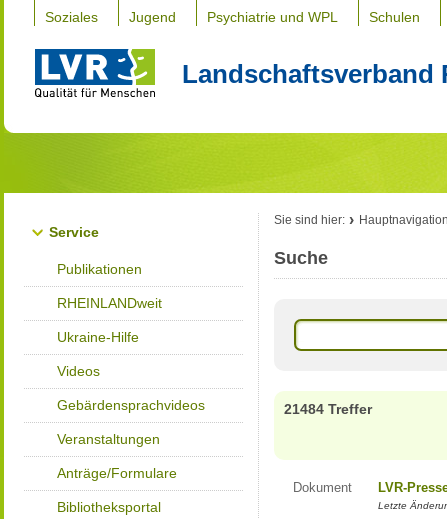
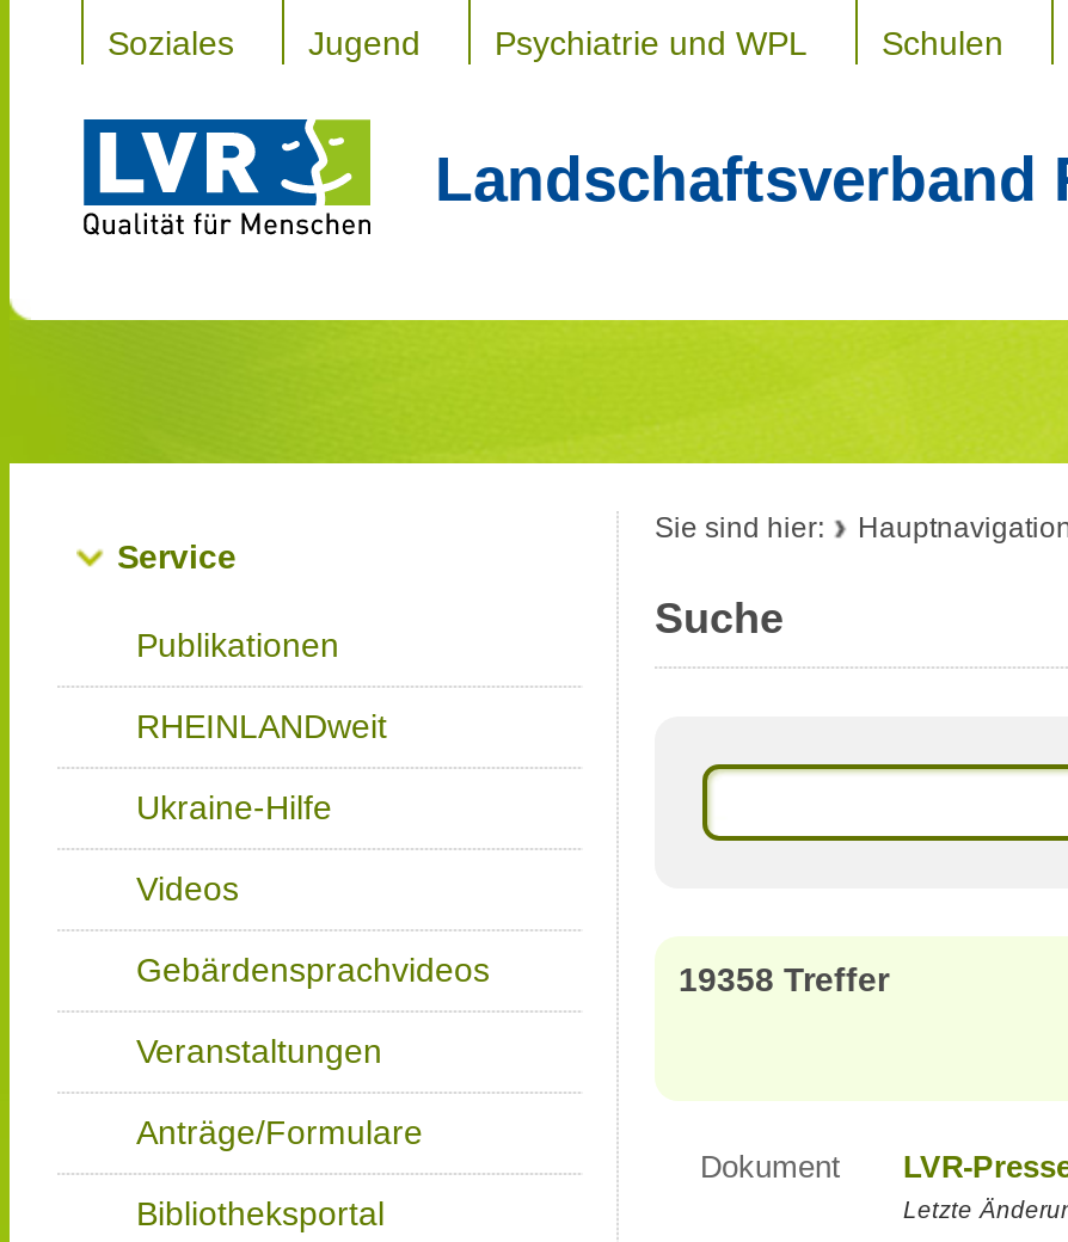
[284,401,372,417] 21484 Treffer -> [679,960,889,998] 19358 Treffer

